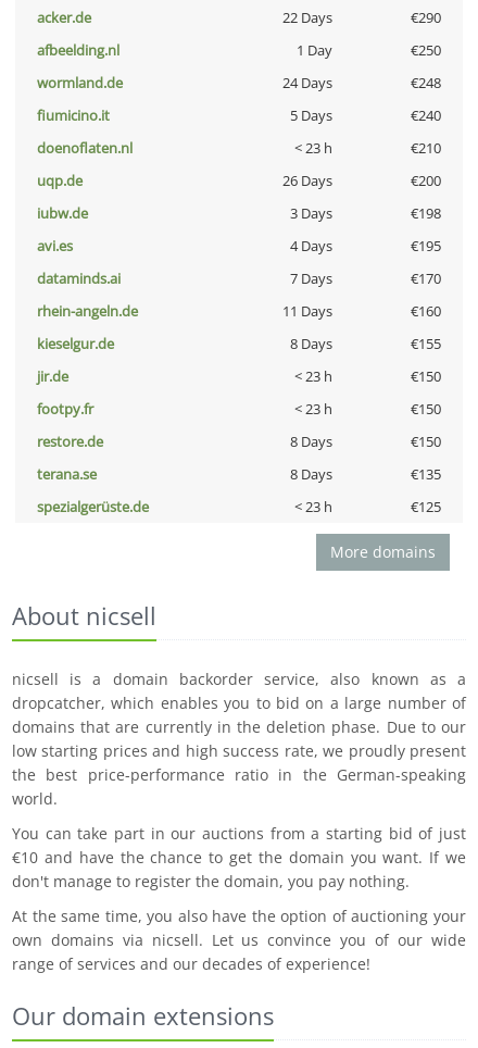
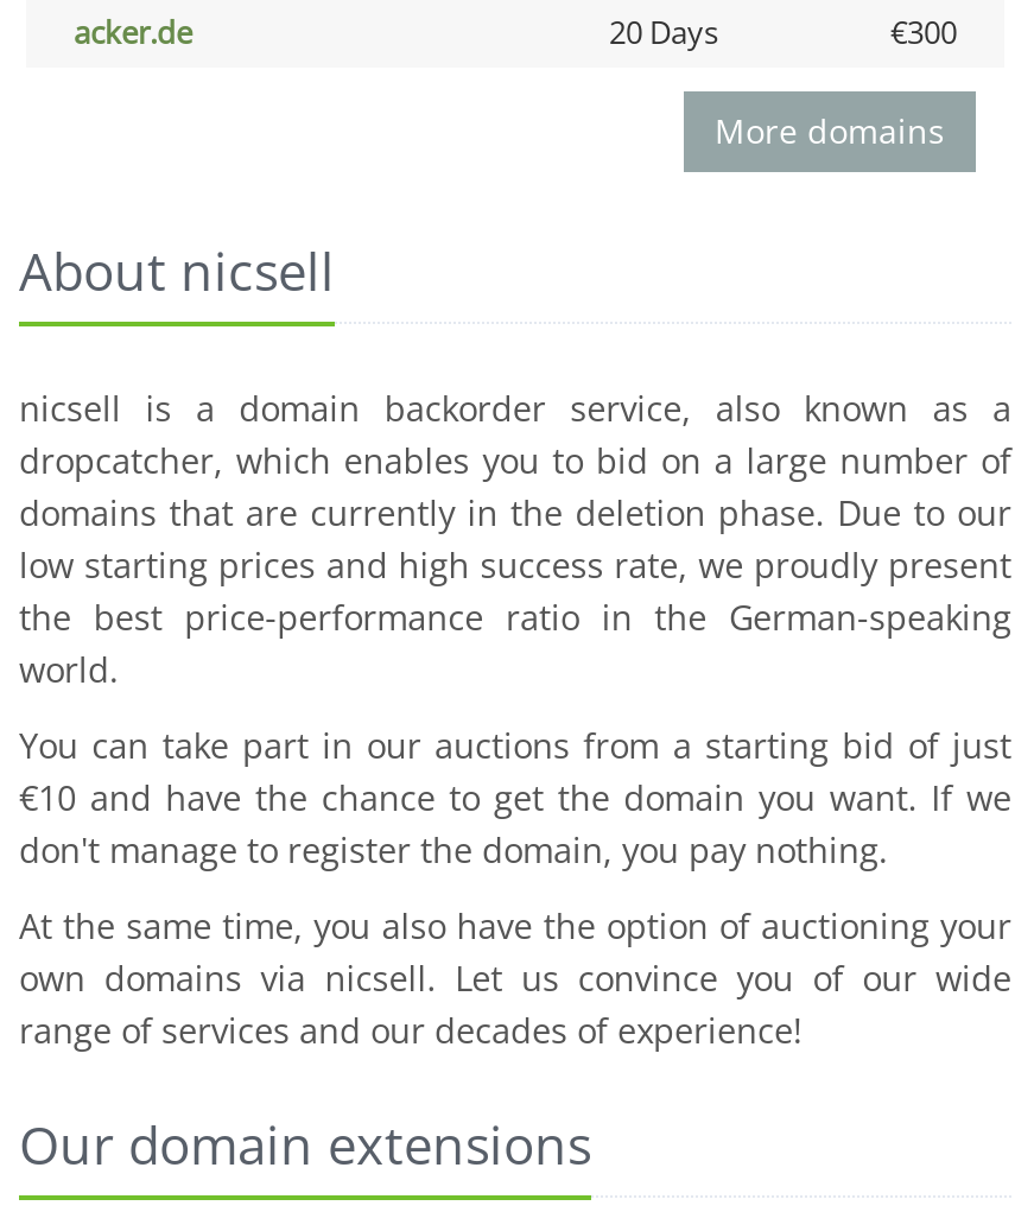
[37,8,441,517] 22 Days | €290 | afbeelding.nl | 1 Day | €250 | wormland.de | 24 Days | €248 | fiumicino.it | 5 Days | €240 | doenoflaten.nl | < 23 h | €210 | uqp.de | 26 Days | €200 | iubw.de | 3 Days | €198 | avi.es | 4 Days | €195 | dataminds.ai | 7 Days | €170 | rhein-angeln.de | 11 Days | €160 | kieselgur.de | 8 Days | €155 | jir.de | < 23 h | €150 | footpy.fr | < 23 h | €150 | restore.de | 8 Days | €150 | terana.se | 8 Days | €135 | spezialgerüste.de | < 23 h | €125 -> [609,11,957,54] 20 Days | €300

